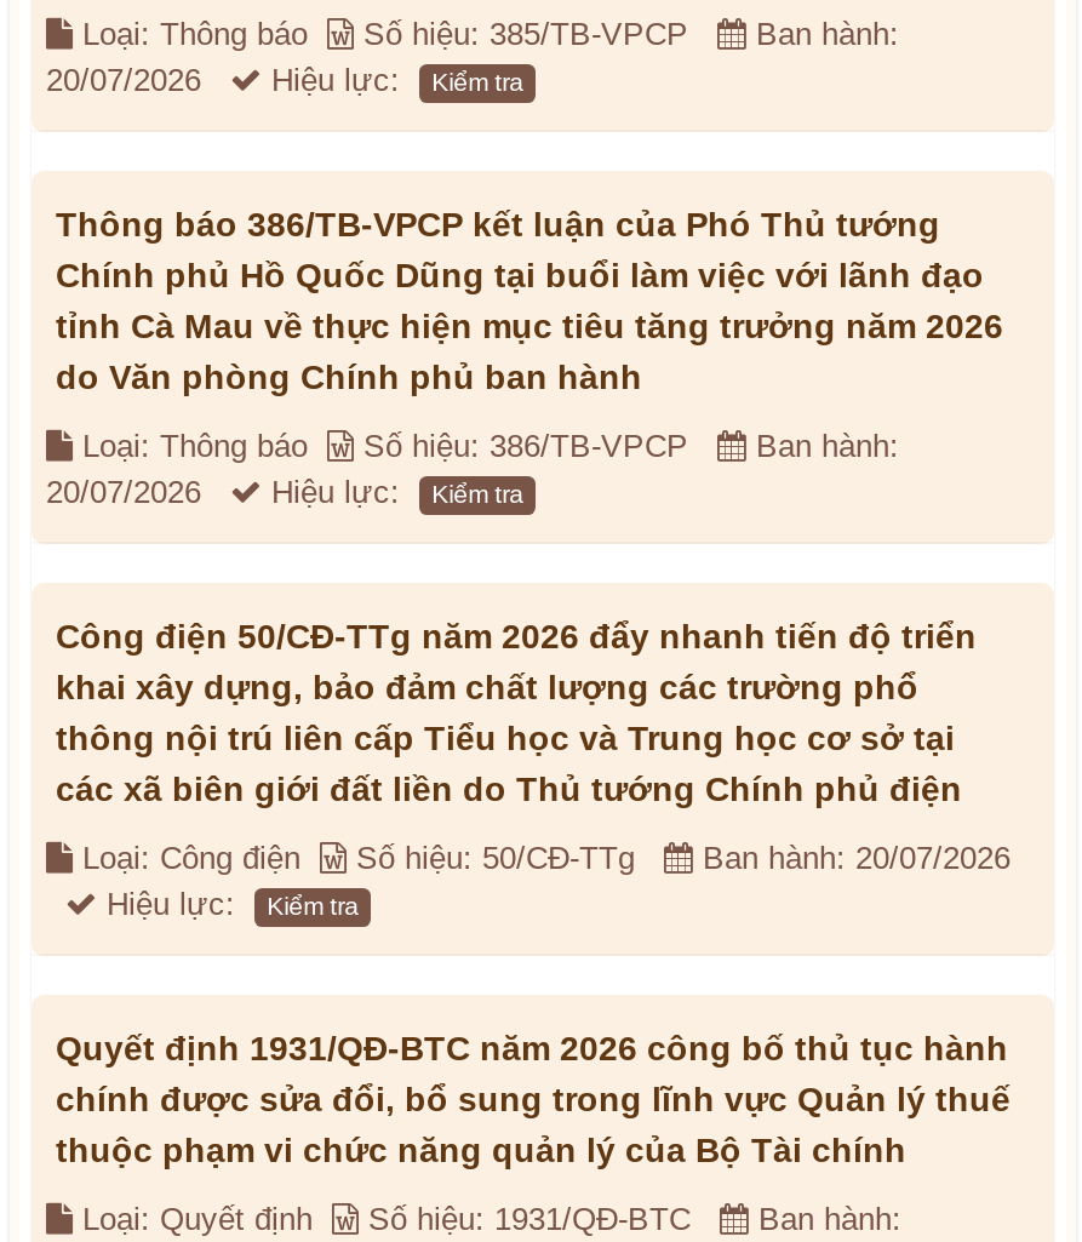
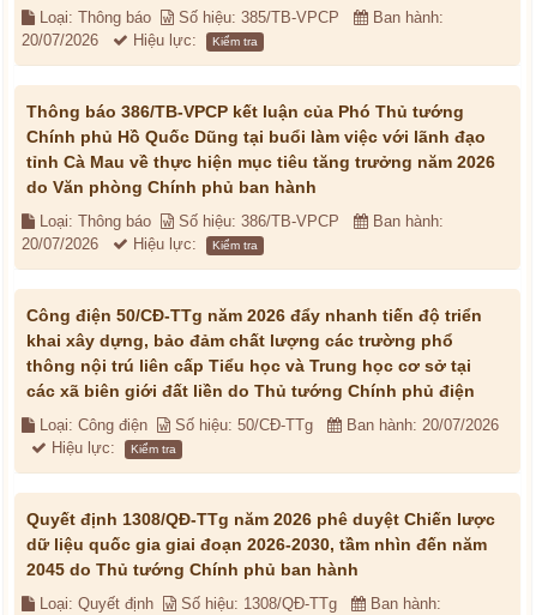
[56,1029,1011,1169] Quyết định 1931/QĐ-BTC năm 2026 công bố thủ tục hành | chính được sửa đổi, bổ sung trong lĩnh vực Quản lý thuế | thuộc phạm vi chức năng quản lý của Bộ Tài chính -> [26,510,495,579] Quyết định 1308/QĐ-TTg năm 2026 phê duyệt Chiến lược | dữ liệu quốc gia giai đoạn 2026-2030, tầm nhìn đến năm | 2045 do Thủ tướng Chính phủ ban hành
[73,1201,901,1237] Loại: Quyết định Số hiệu: 1931/QĐ-BTC Ban hành: -> [35,595,441,613] Loại: Quyết định Số hiệu: 1308/QĐ-TTg Ban hành:

